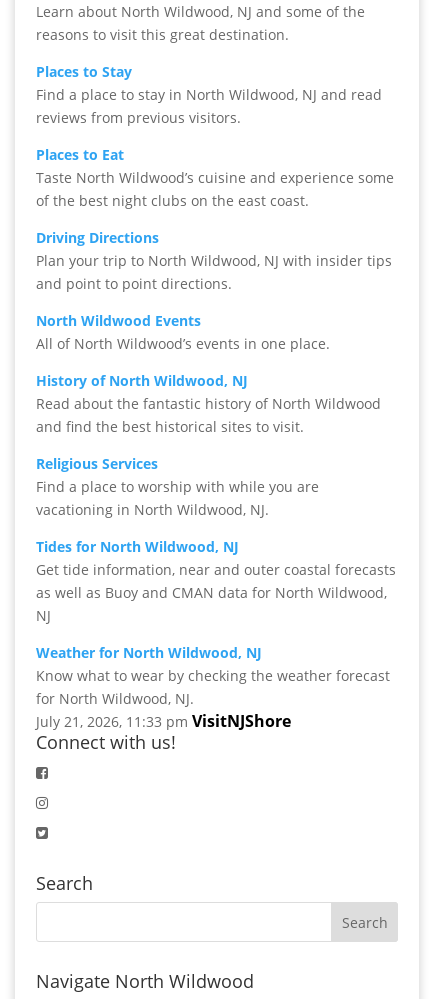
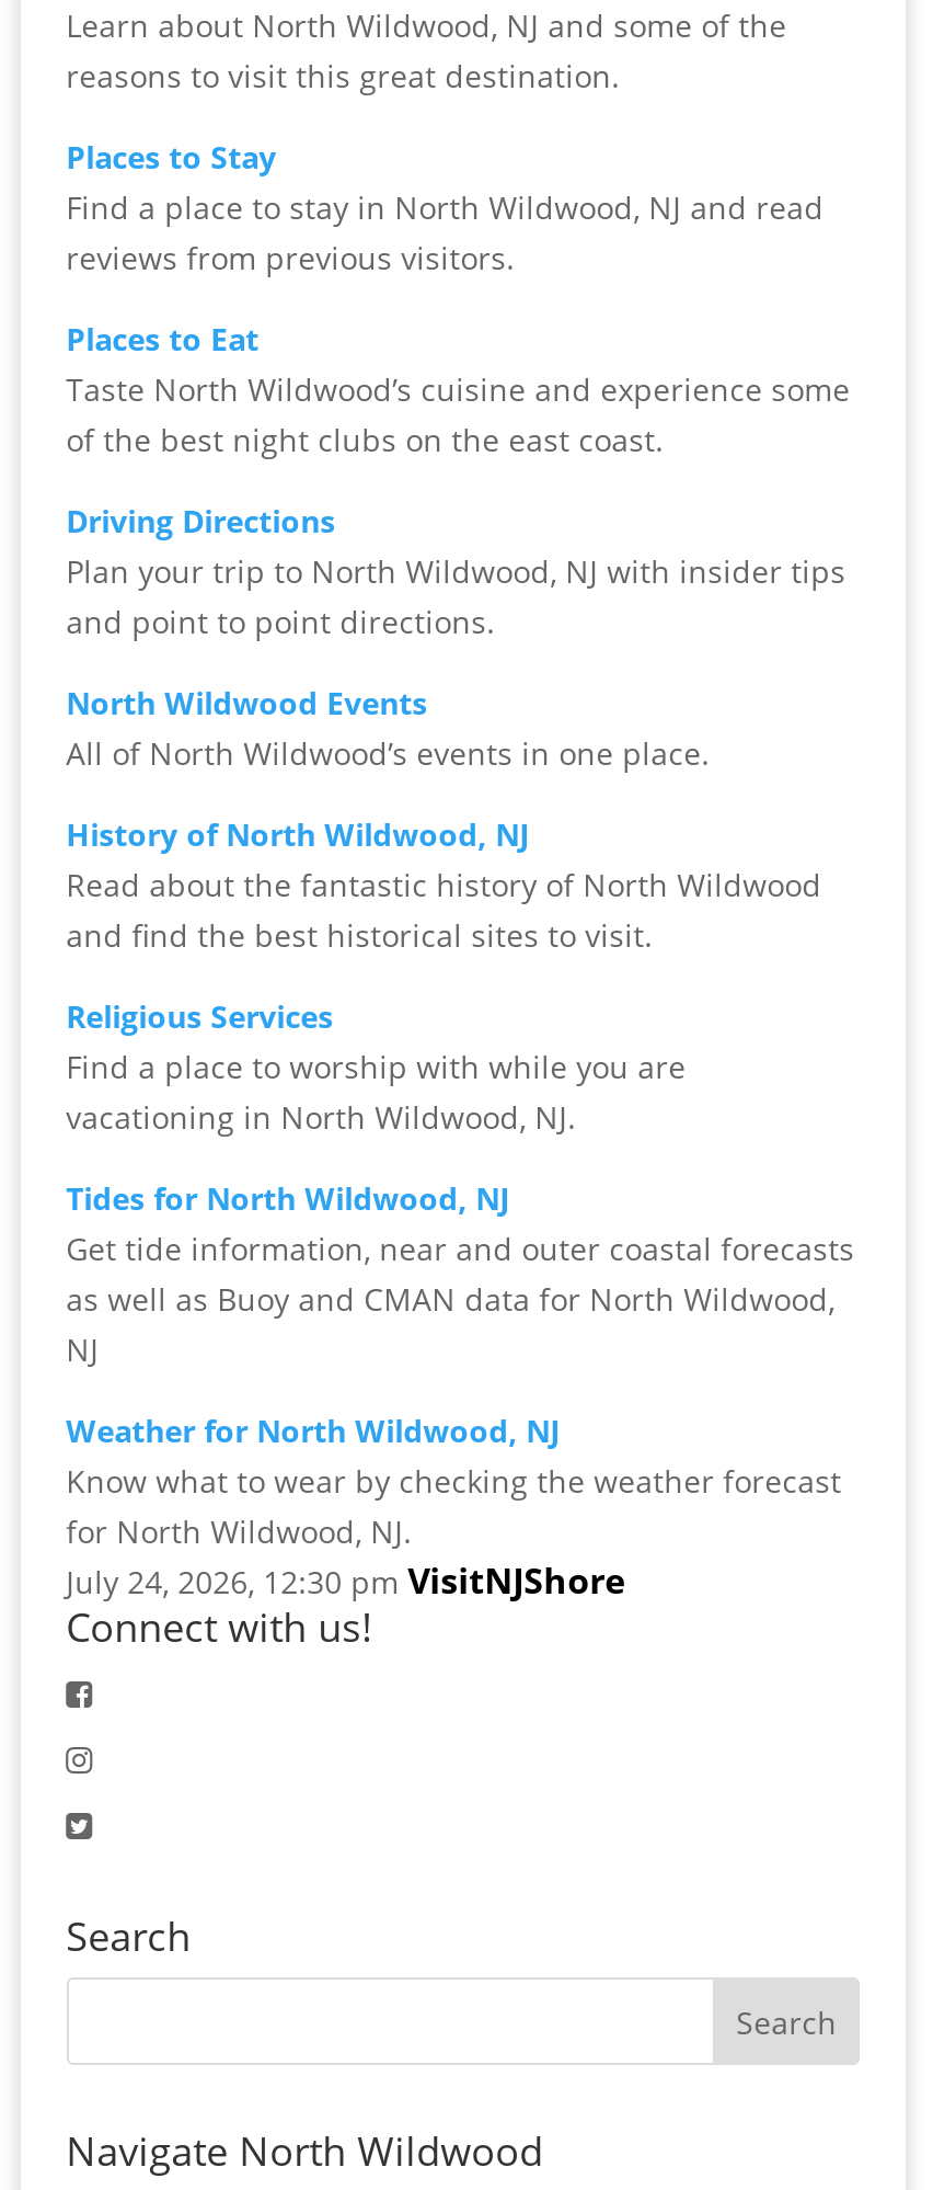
[36,710,291,732] July 21, 2026, 11:33 pm VisitNJShore -> [66,1556,624,1605] July 24, 2026, 12:30 pm VisitNJShore

